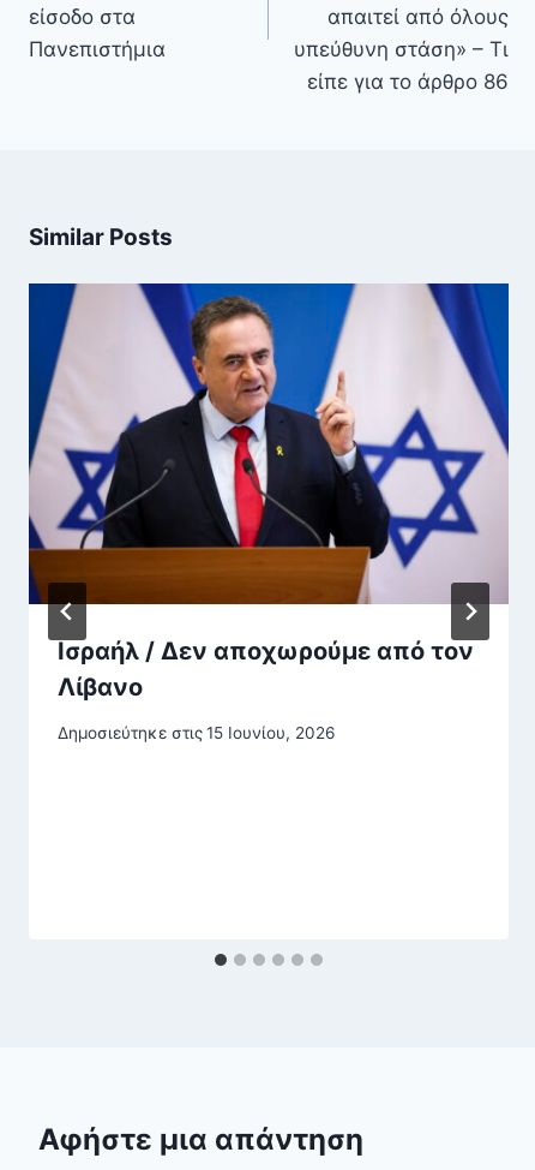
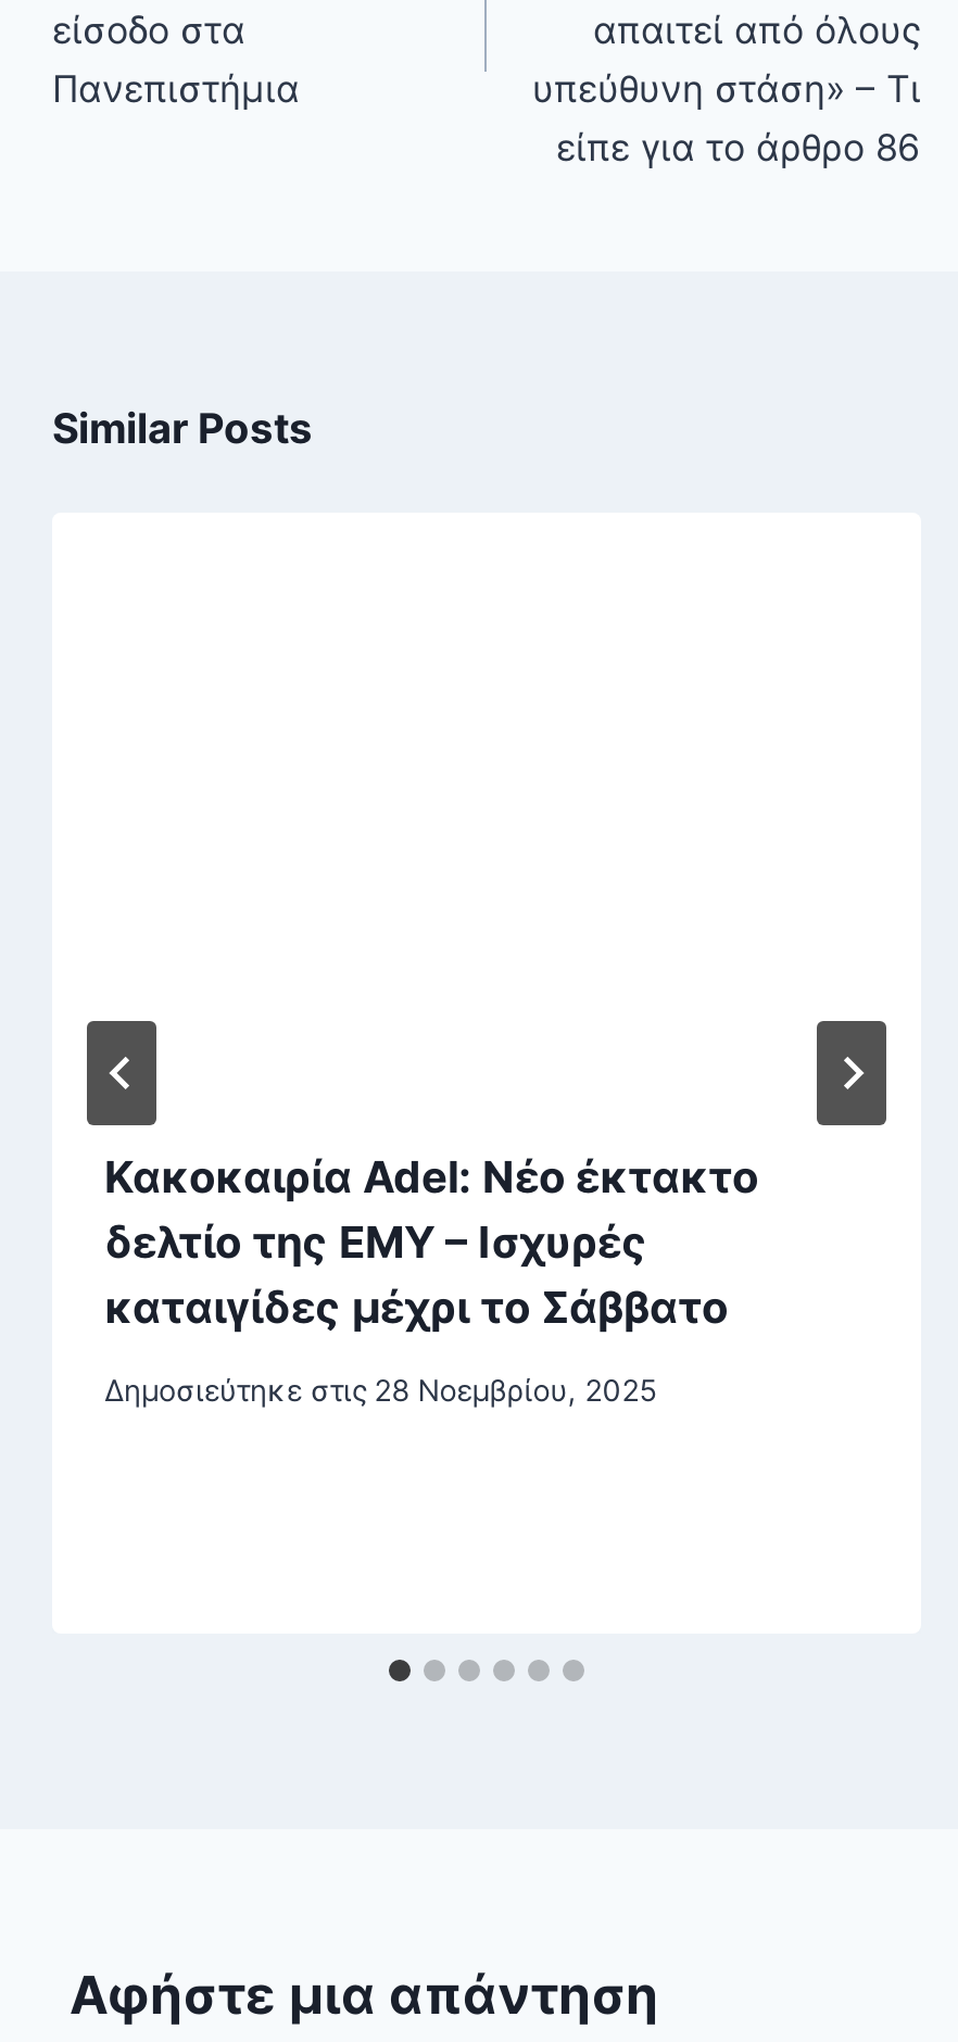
[28,282,510,627] [image] -> none
[58,636,474,701] Ισραήλ / Δεν αποχωρούμε από τον | Λίβανο -> [104,1151,758,1333] Κακοκαιρία Adel: Νέο έκτακτο | δελτίο της ΕΜΥ – Ισχυρές | καταιγίδες μέχρι το Σάββατο
[58,724,335,743] Δημοσιεύτηκε στις 15 Ιουνίου, 2026 -> [104,1374,656,1409] Δημοσιεύτηκε στις 28 Νοεμβρίου, 2025

